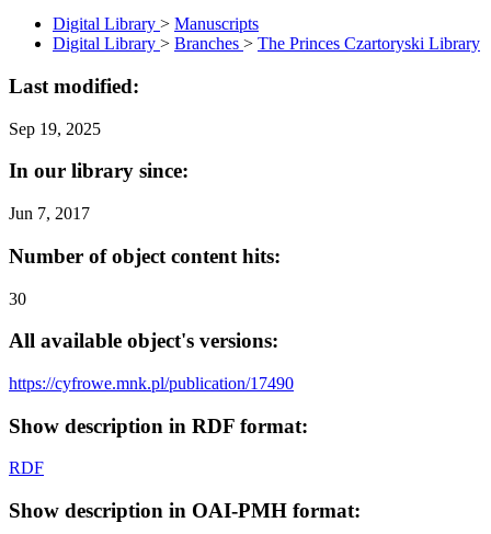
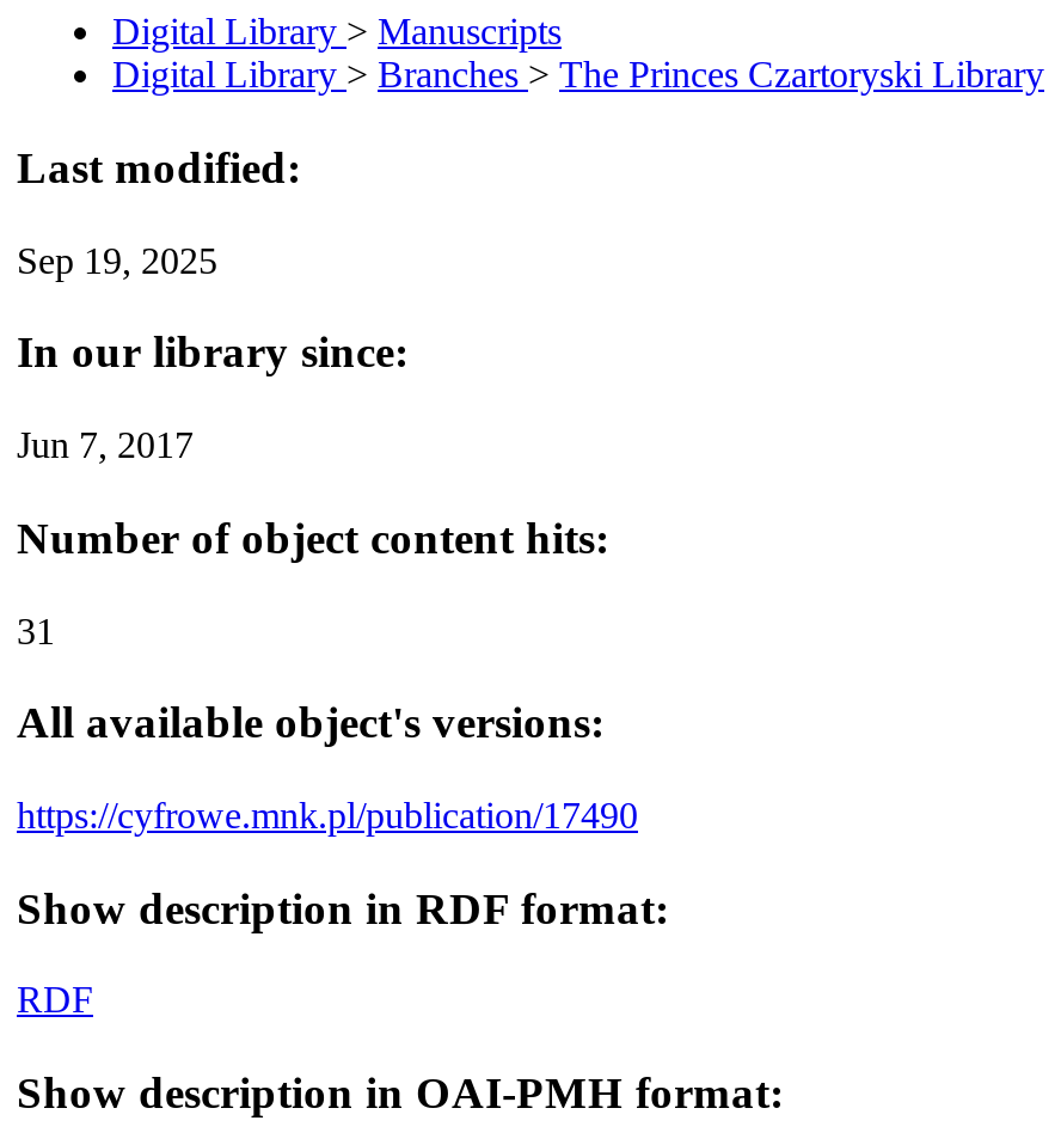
[9,289,26,308] 30 -> [17,610,55,650] 31

